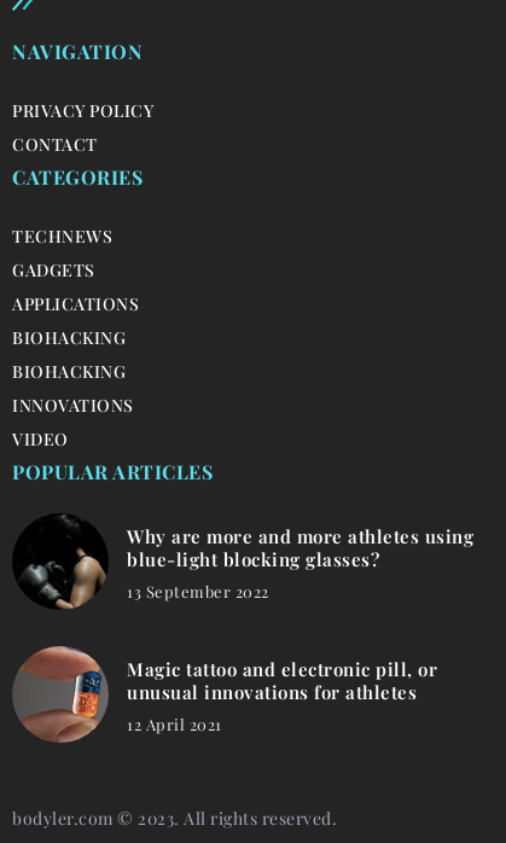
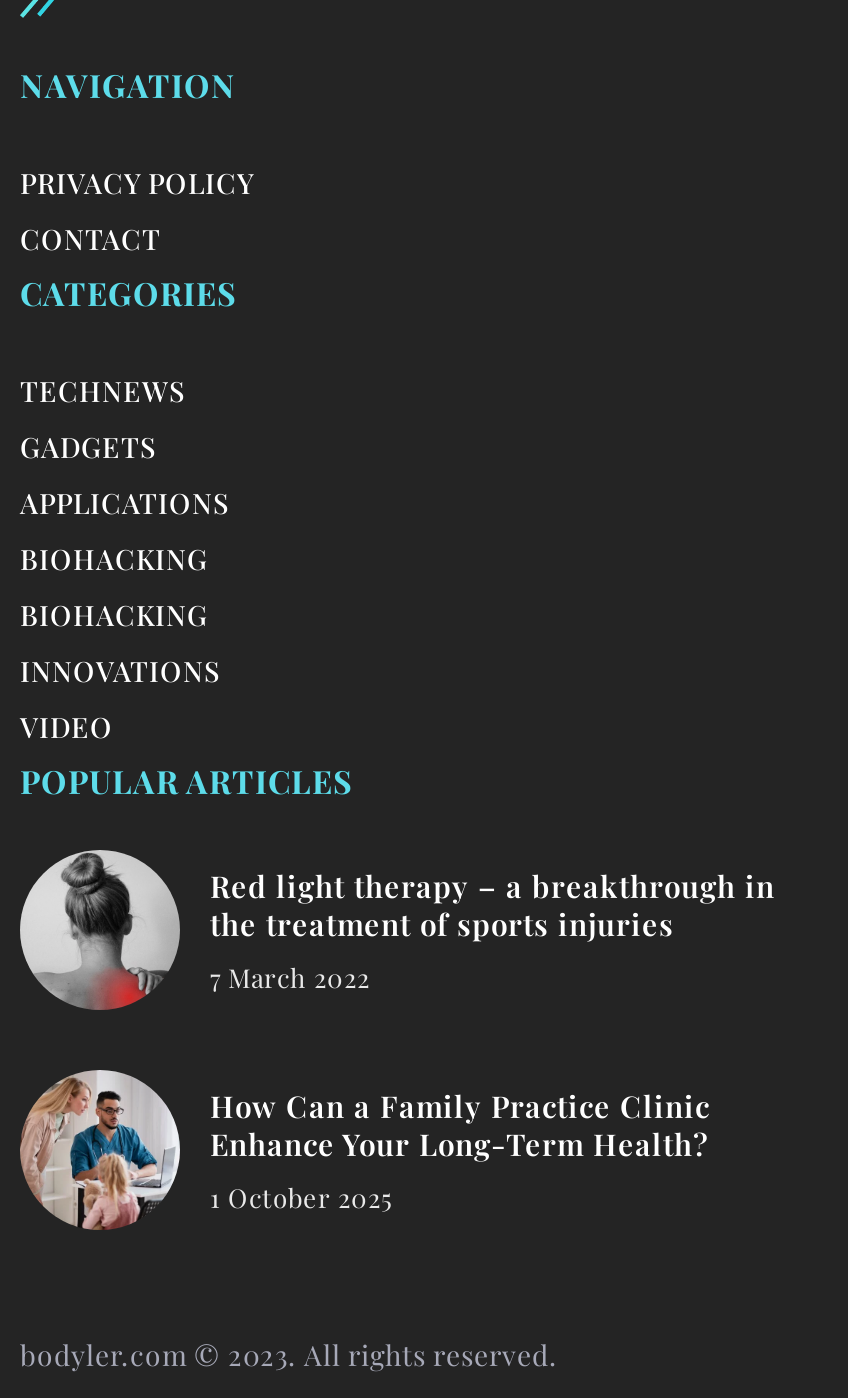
[11,513,473,610] [image] | Why are more and more athletes using | blue-light blocking glasses? | 13 September 2022 -> [18,848,775,1012] [image] | Red light therapy – a breakthrough in | the treatment of sports injuries | 7 March 2022
[13,645,437,743] [image] | Magic tattoo and electronic pill, or | unusual innovations for athletes | 12 April 2021 -> [20,1068,710,1230] [image] | How Can a Family Practice Clinic | Enhance Your Long-Term Health? | 1 October 2025

